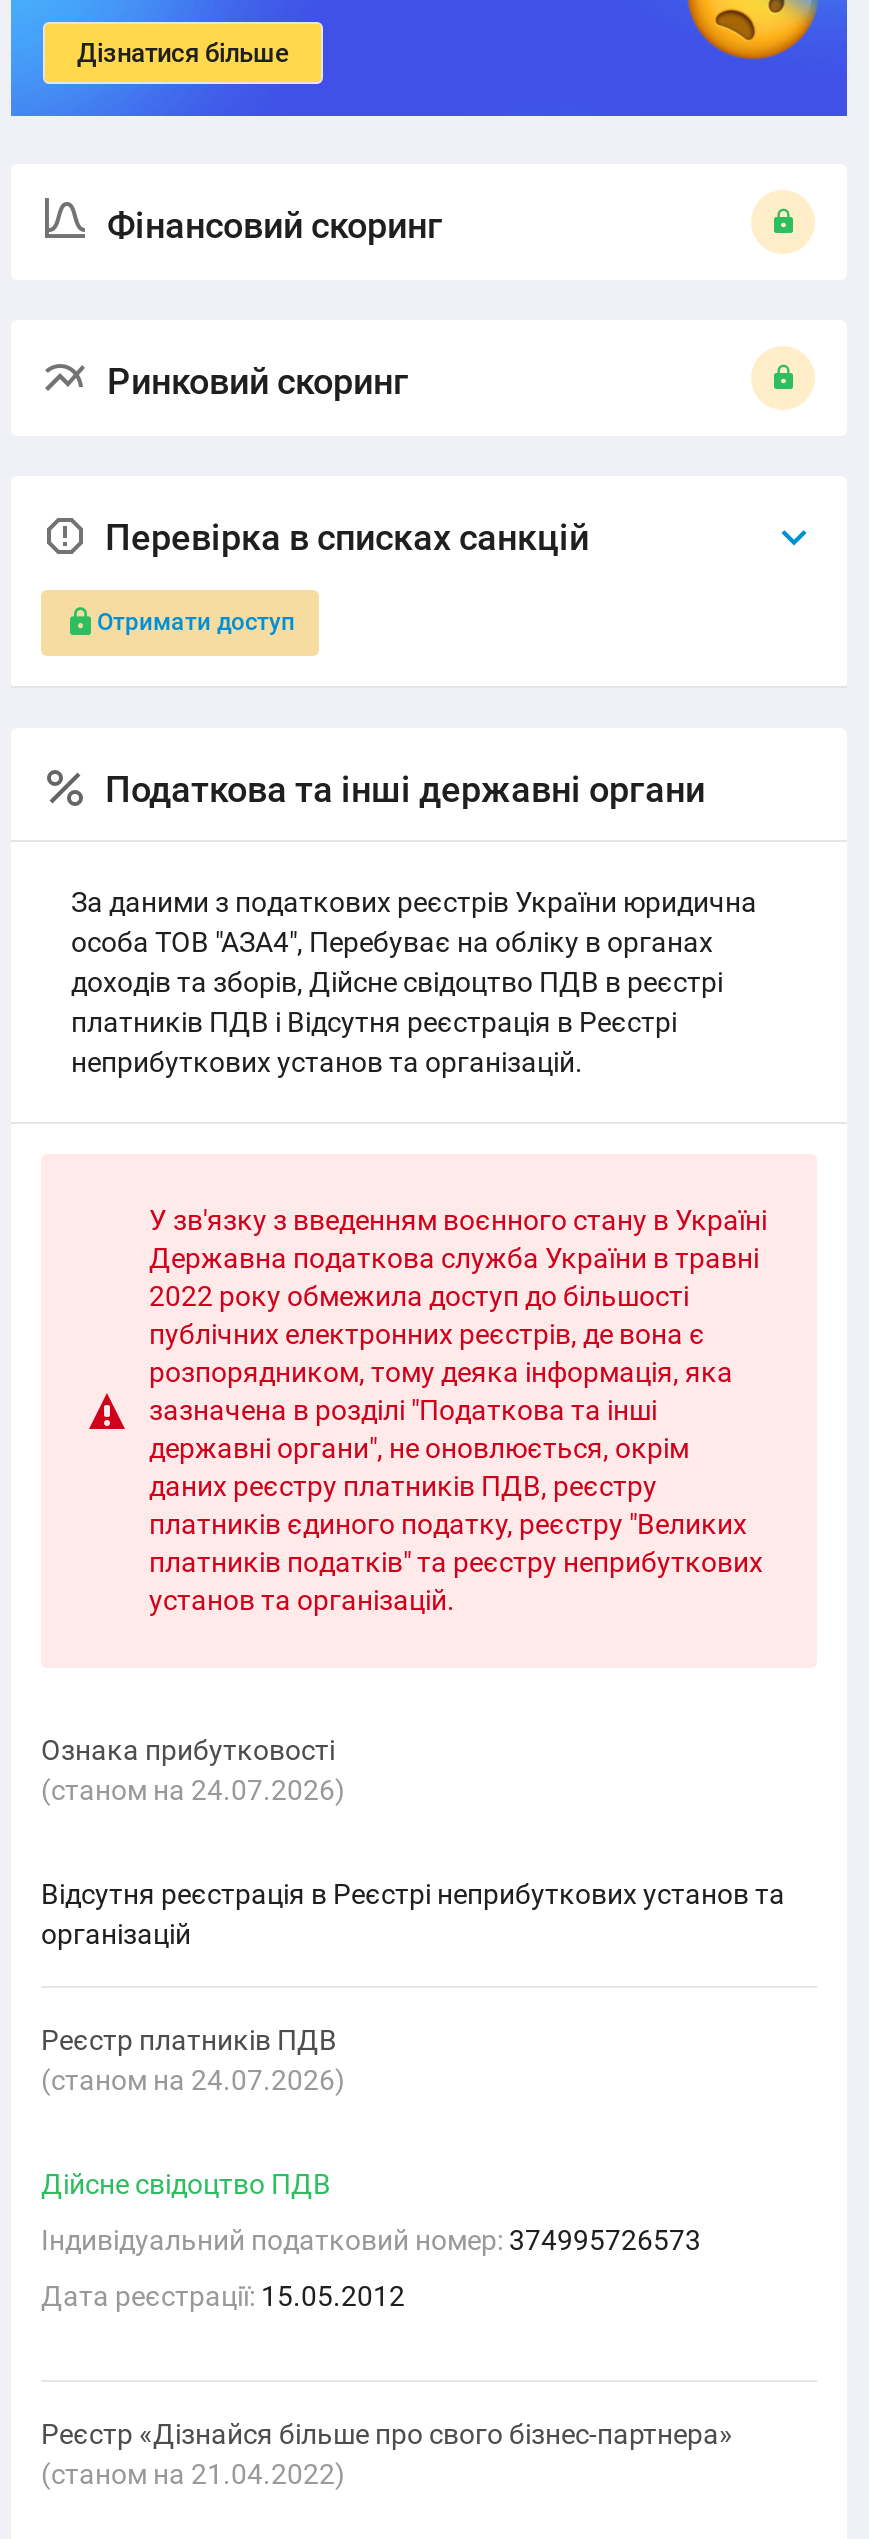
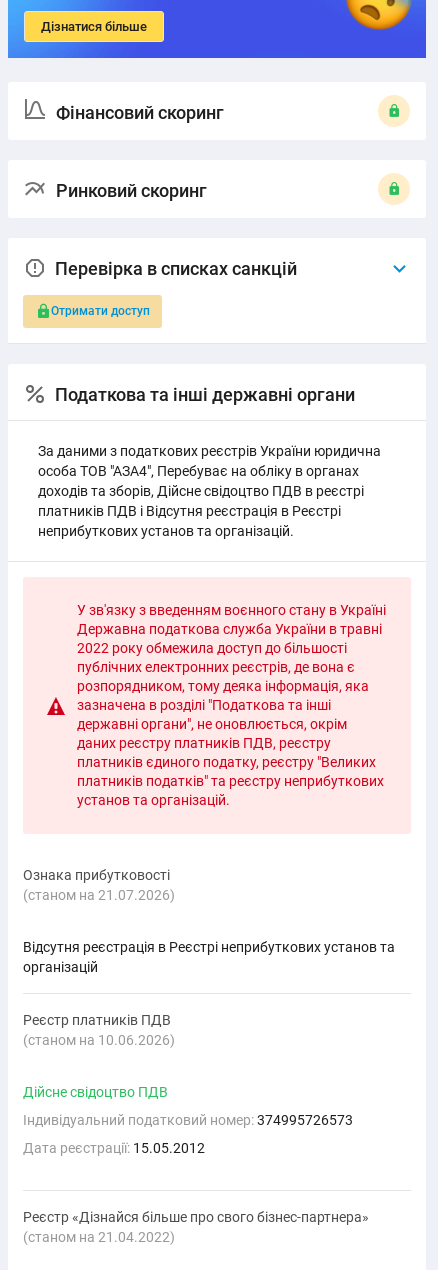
[41,1774,345,1806] (cтаном на 24.07.2026) -> [23,887,175,903] (cтаном на 21.07.2026)
[41,2064,345,2096] (cтаном на 24.07.2026) -> [23,1032,175,1048] (cтаном на 10.06.2026)

